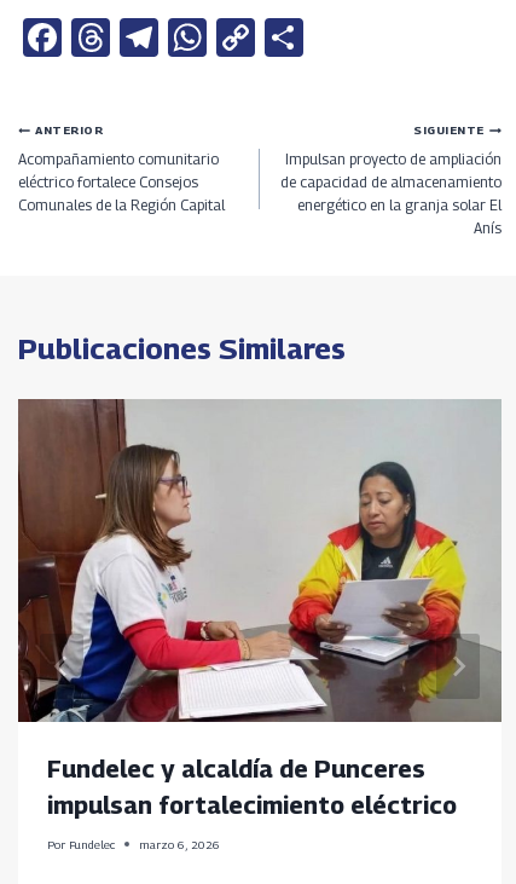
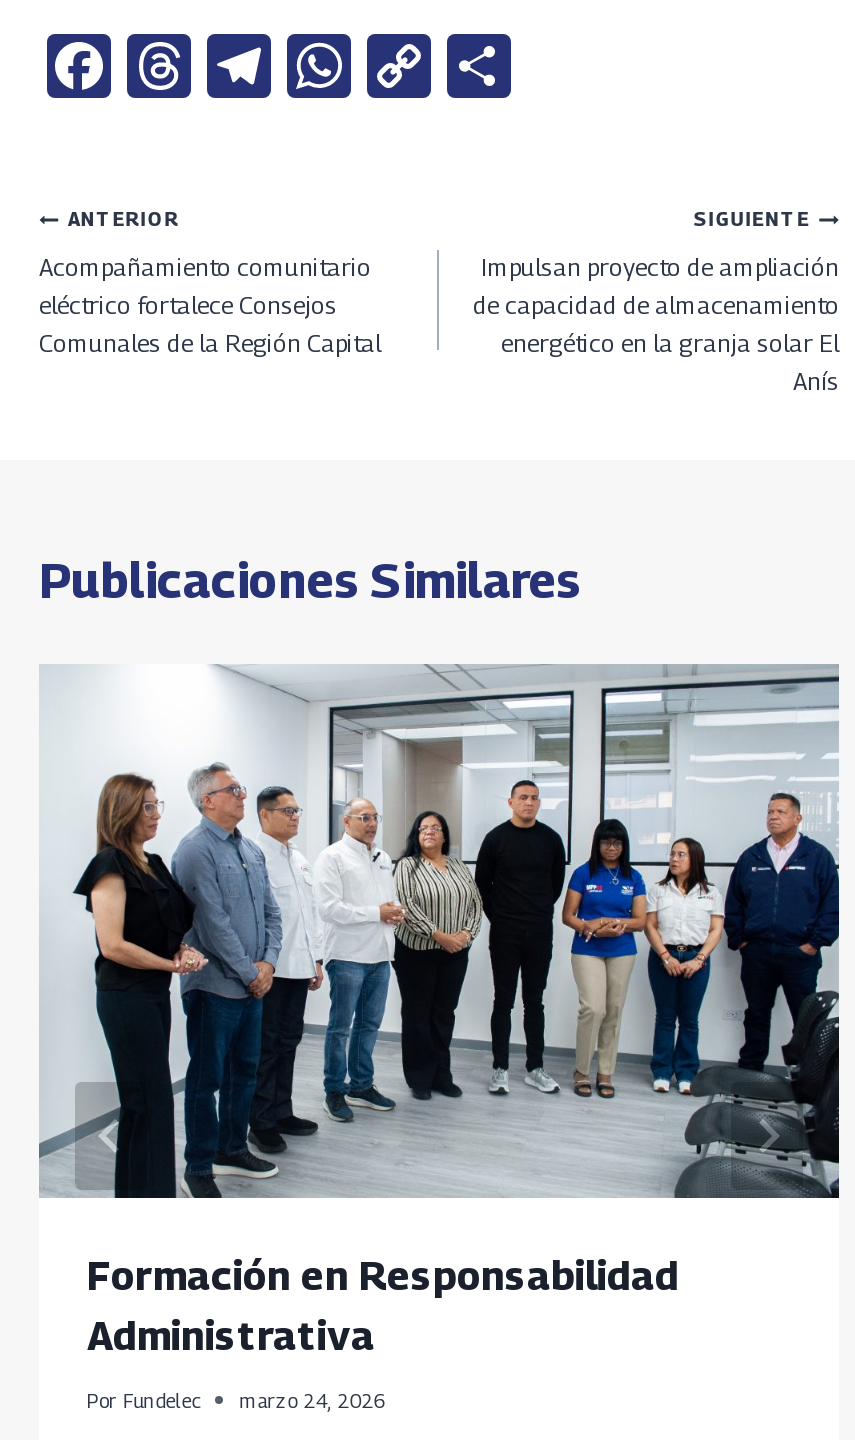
[17,398,501,820] [image] | Fundelec y alcaldía de Punceres | impulsan fortalecimiento eléctrico -> [37,664,841,1360] [image] | Formación en Responsabilidad | Administrativa
[47,838,220,851] Por Fundelec marzo 6, 2026 -> [87,1389,385,1411] Por Fundelec marzo 24, 2026

